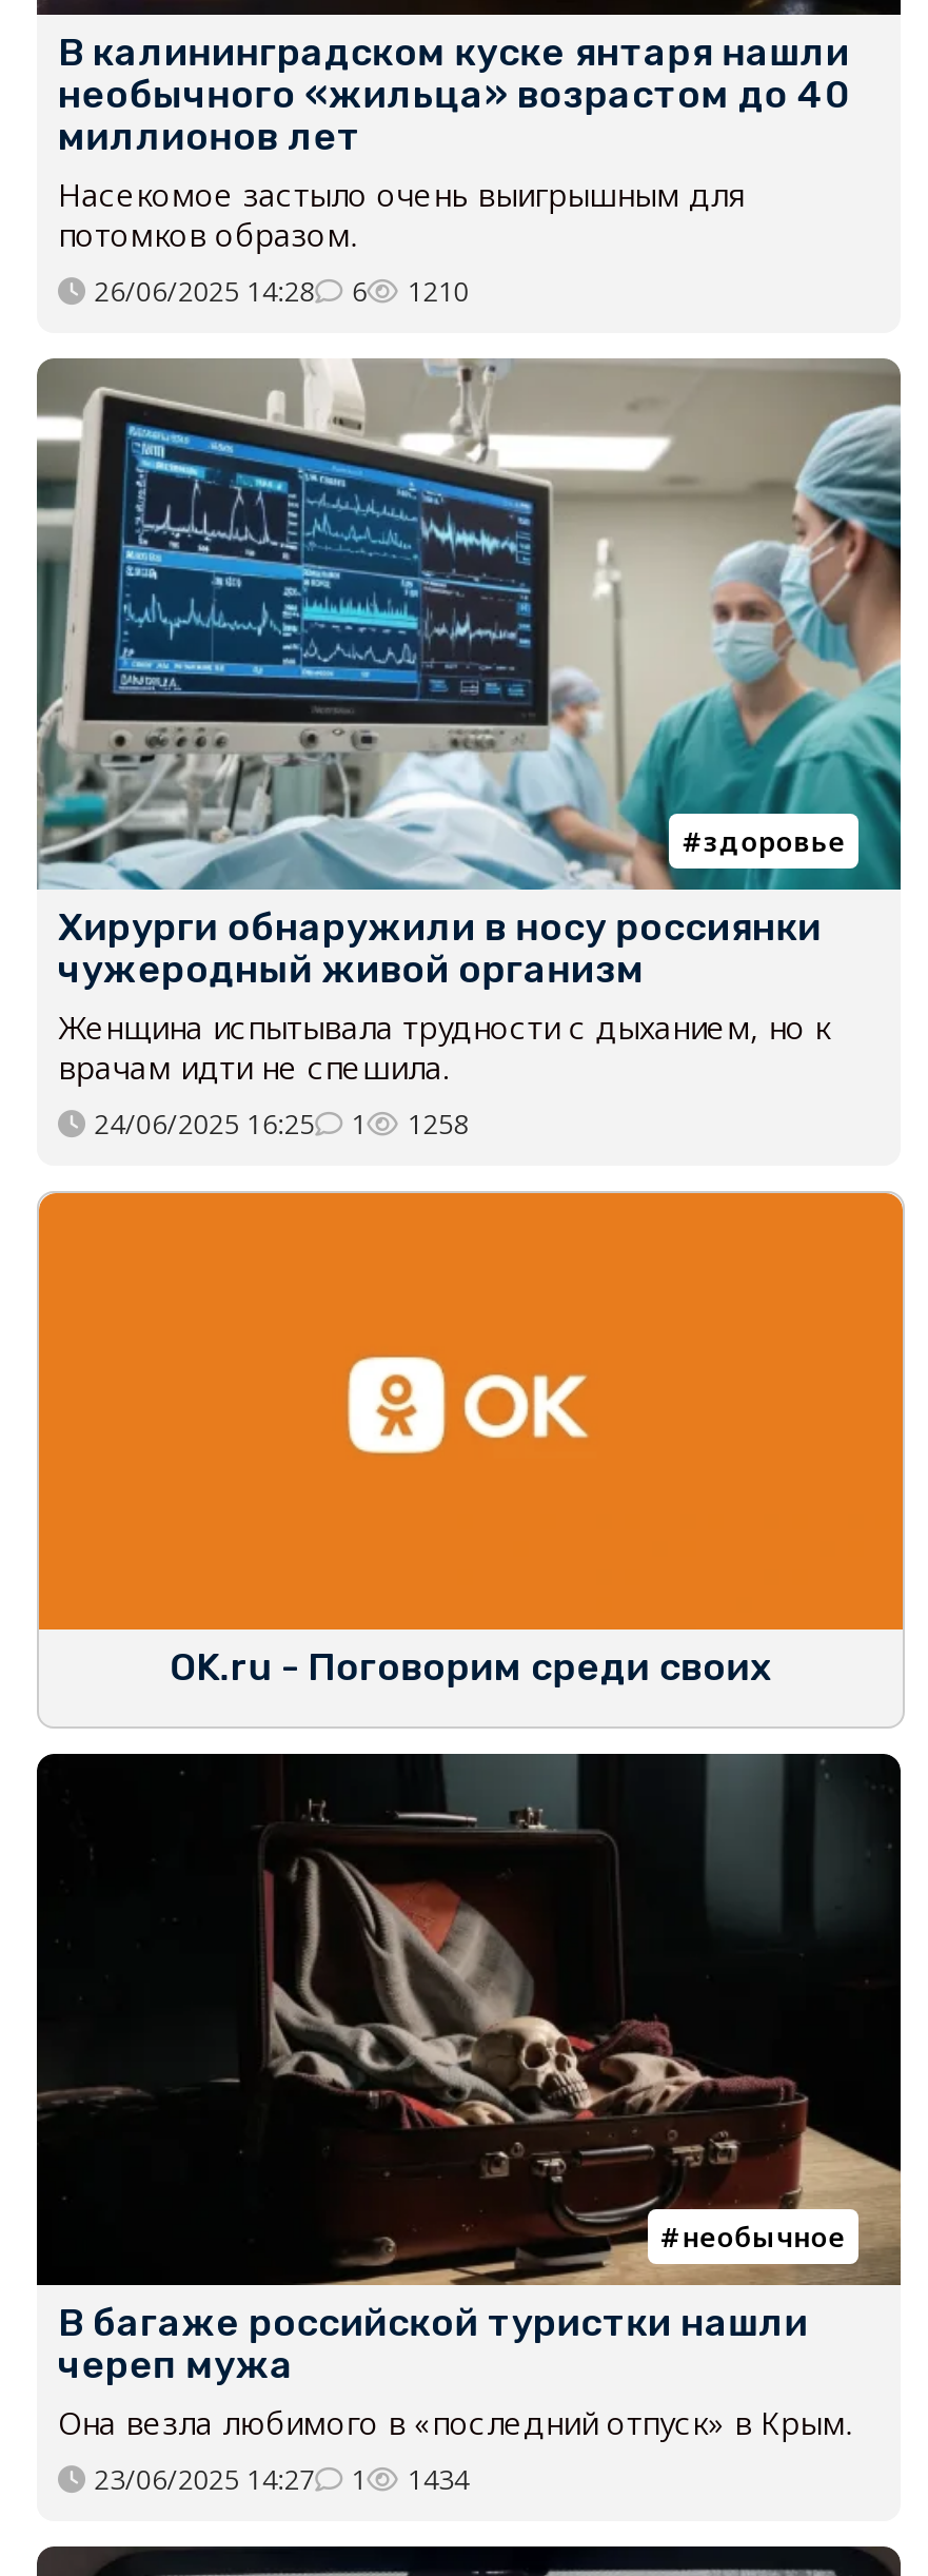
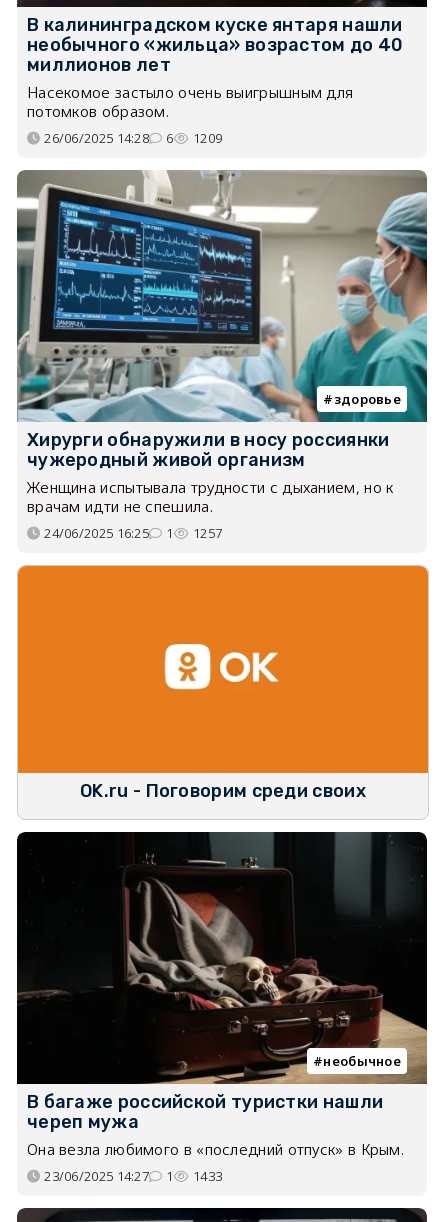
[94,272,469,310] 26/06/2025 14:28 6 1210 -> [44,129,222,147] 26/06/2025 14:28 6 1209
[94,1105,469,1143] 24/06/2025 16:25 1 1258 -> [44,524,222,542] 24/06/2025 16:25 1 1257
[94,2460,469,2498] 23/06/2025 14:27 1 1434 -> [44,1167,222,1185] 23/06/2025 14:27 1 1433

